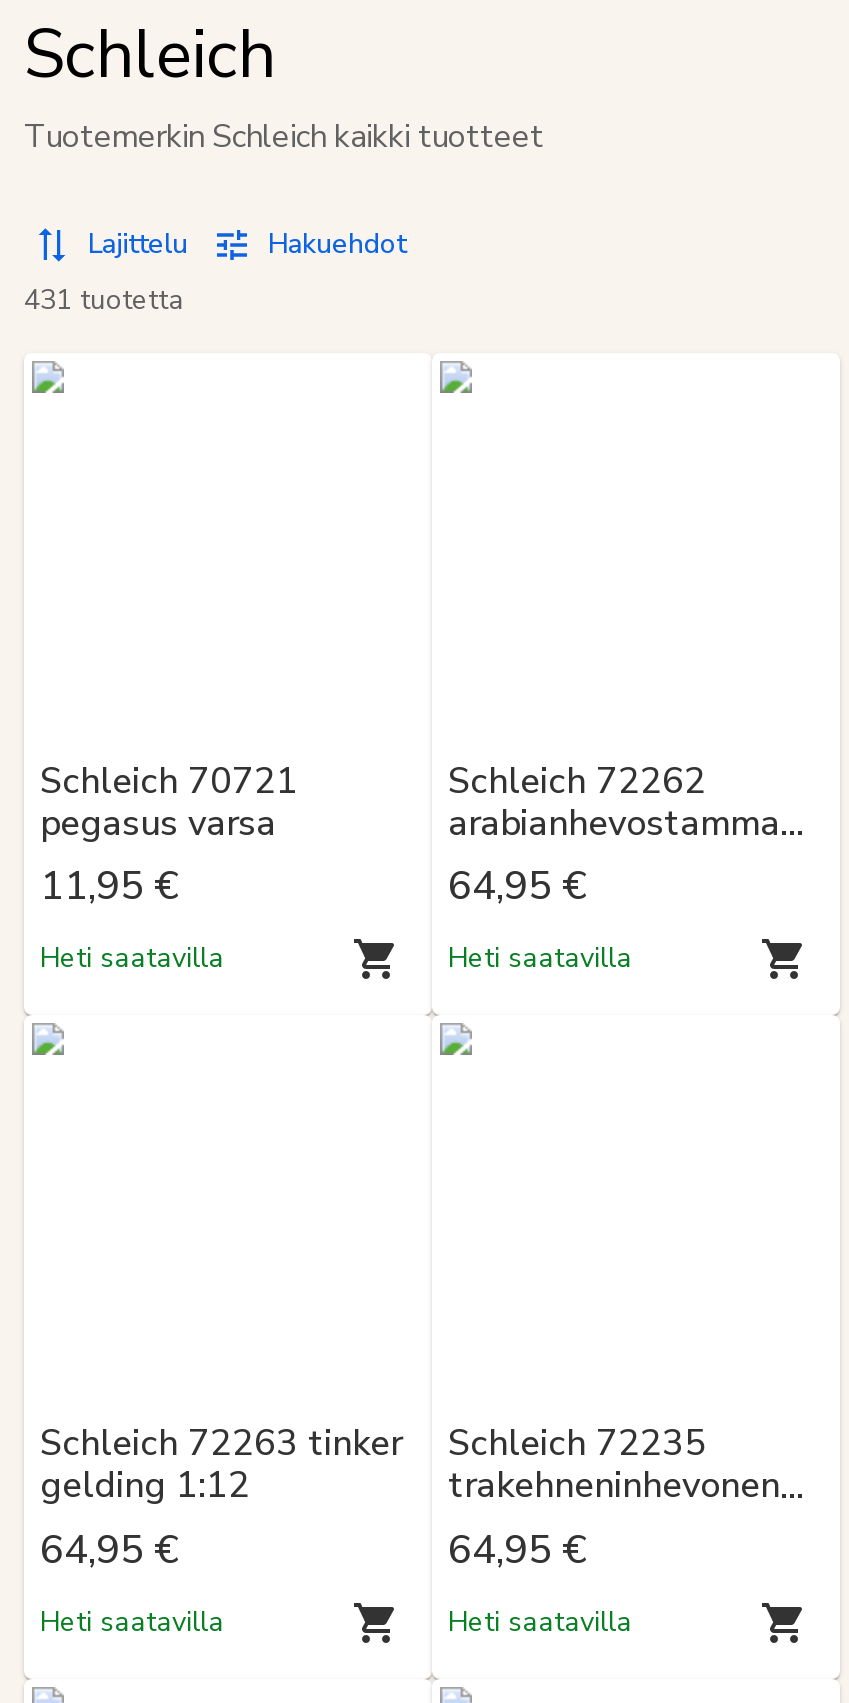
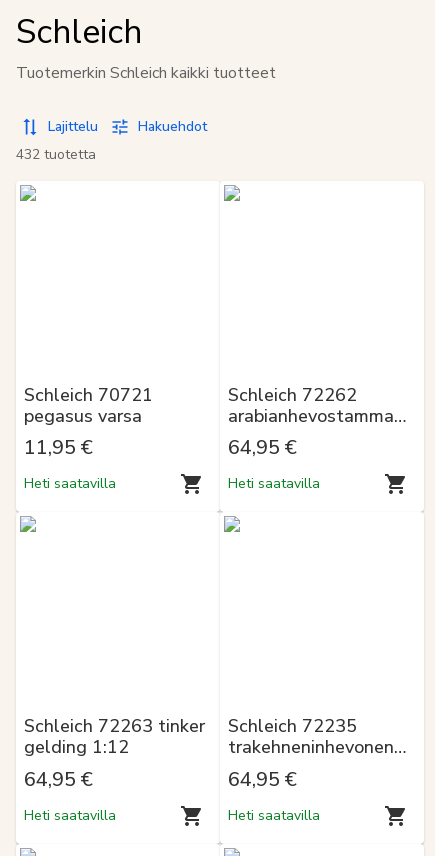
[24,281,184,319] 431 tuotetta -> [16,145,96,164] 432 tuotetta

